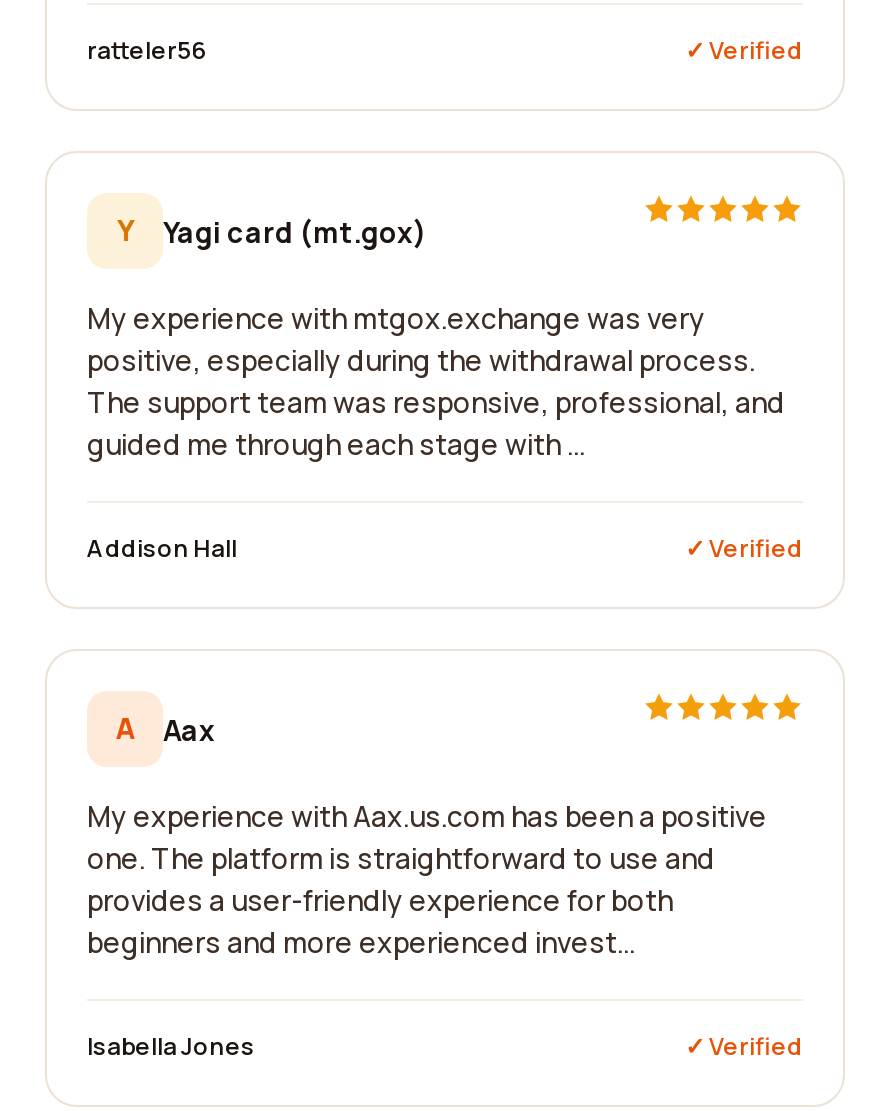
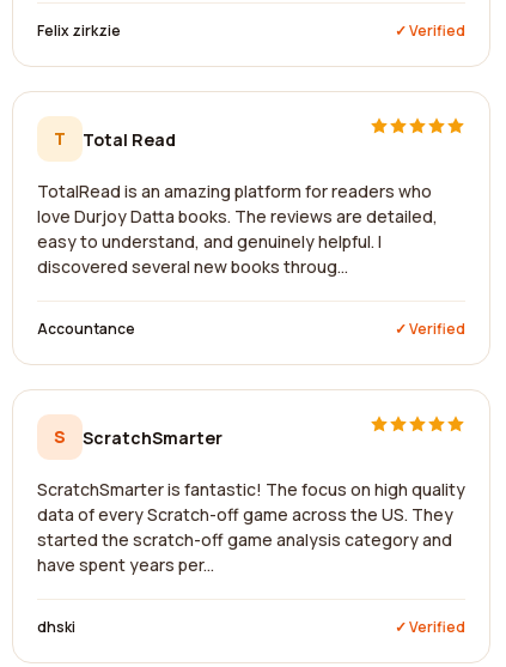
[87,33,207,67] ratteler56 -> [37,20,121,41] Felix zirkzie
[117,211,427,250] Y | Yagi card (mt.gox) -> [54,127,176,150] T | Total Read
[87,299,785,463] My experience with mtgox.exchange was very | positive, especially during the withdrawal process. | The support team was responsive, professional, and | guided me through each stage with ... -> [37,180,438,278] TotalRead is an amazing platform for readers who | love Durjoy Datta books. The reviews are detailed, | easy to understand, and genuinely helpful. I | discovered several new books throug...
[87,531,237,565] Addison Hall -> [37,319,135,339] Accountance
[116,709,215,748] A | Aax -> [54,425,222,448] S | ScratchSmarter
[87,797,767,961] My experience with Aax.us.com has been a positive | one. The platform is straightforward to use and | provides a user-friendly experience for both | beginners and more experienced invest... -> [37,478,465,576] ScratchSmarter is fantastic! The focus on high quality | data of every Scratch-off game across the US. They | started the scratch-off game analysis category and | have spent years per...
[87,1029,255,1063] Isabella Jones -> [37,617,75,637] dhski

